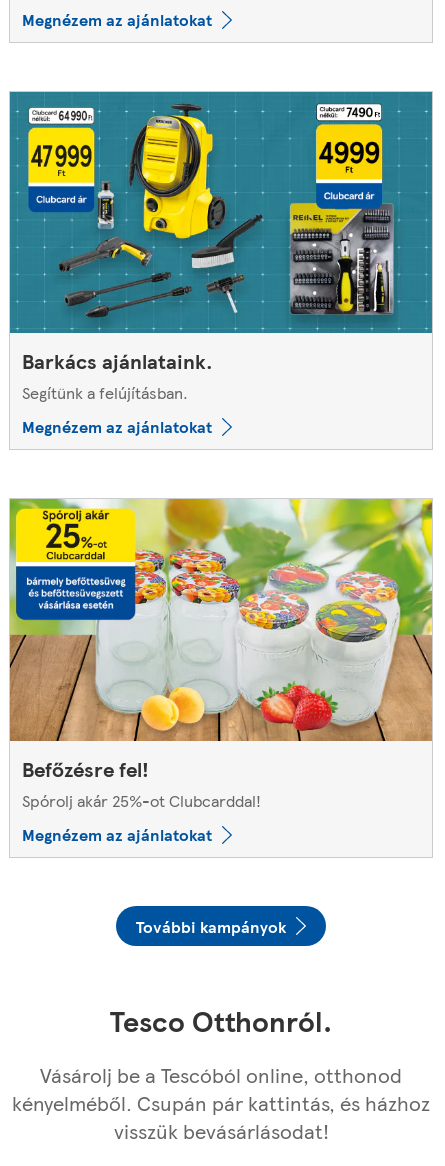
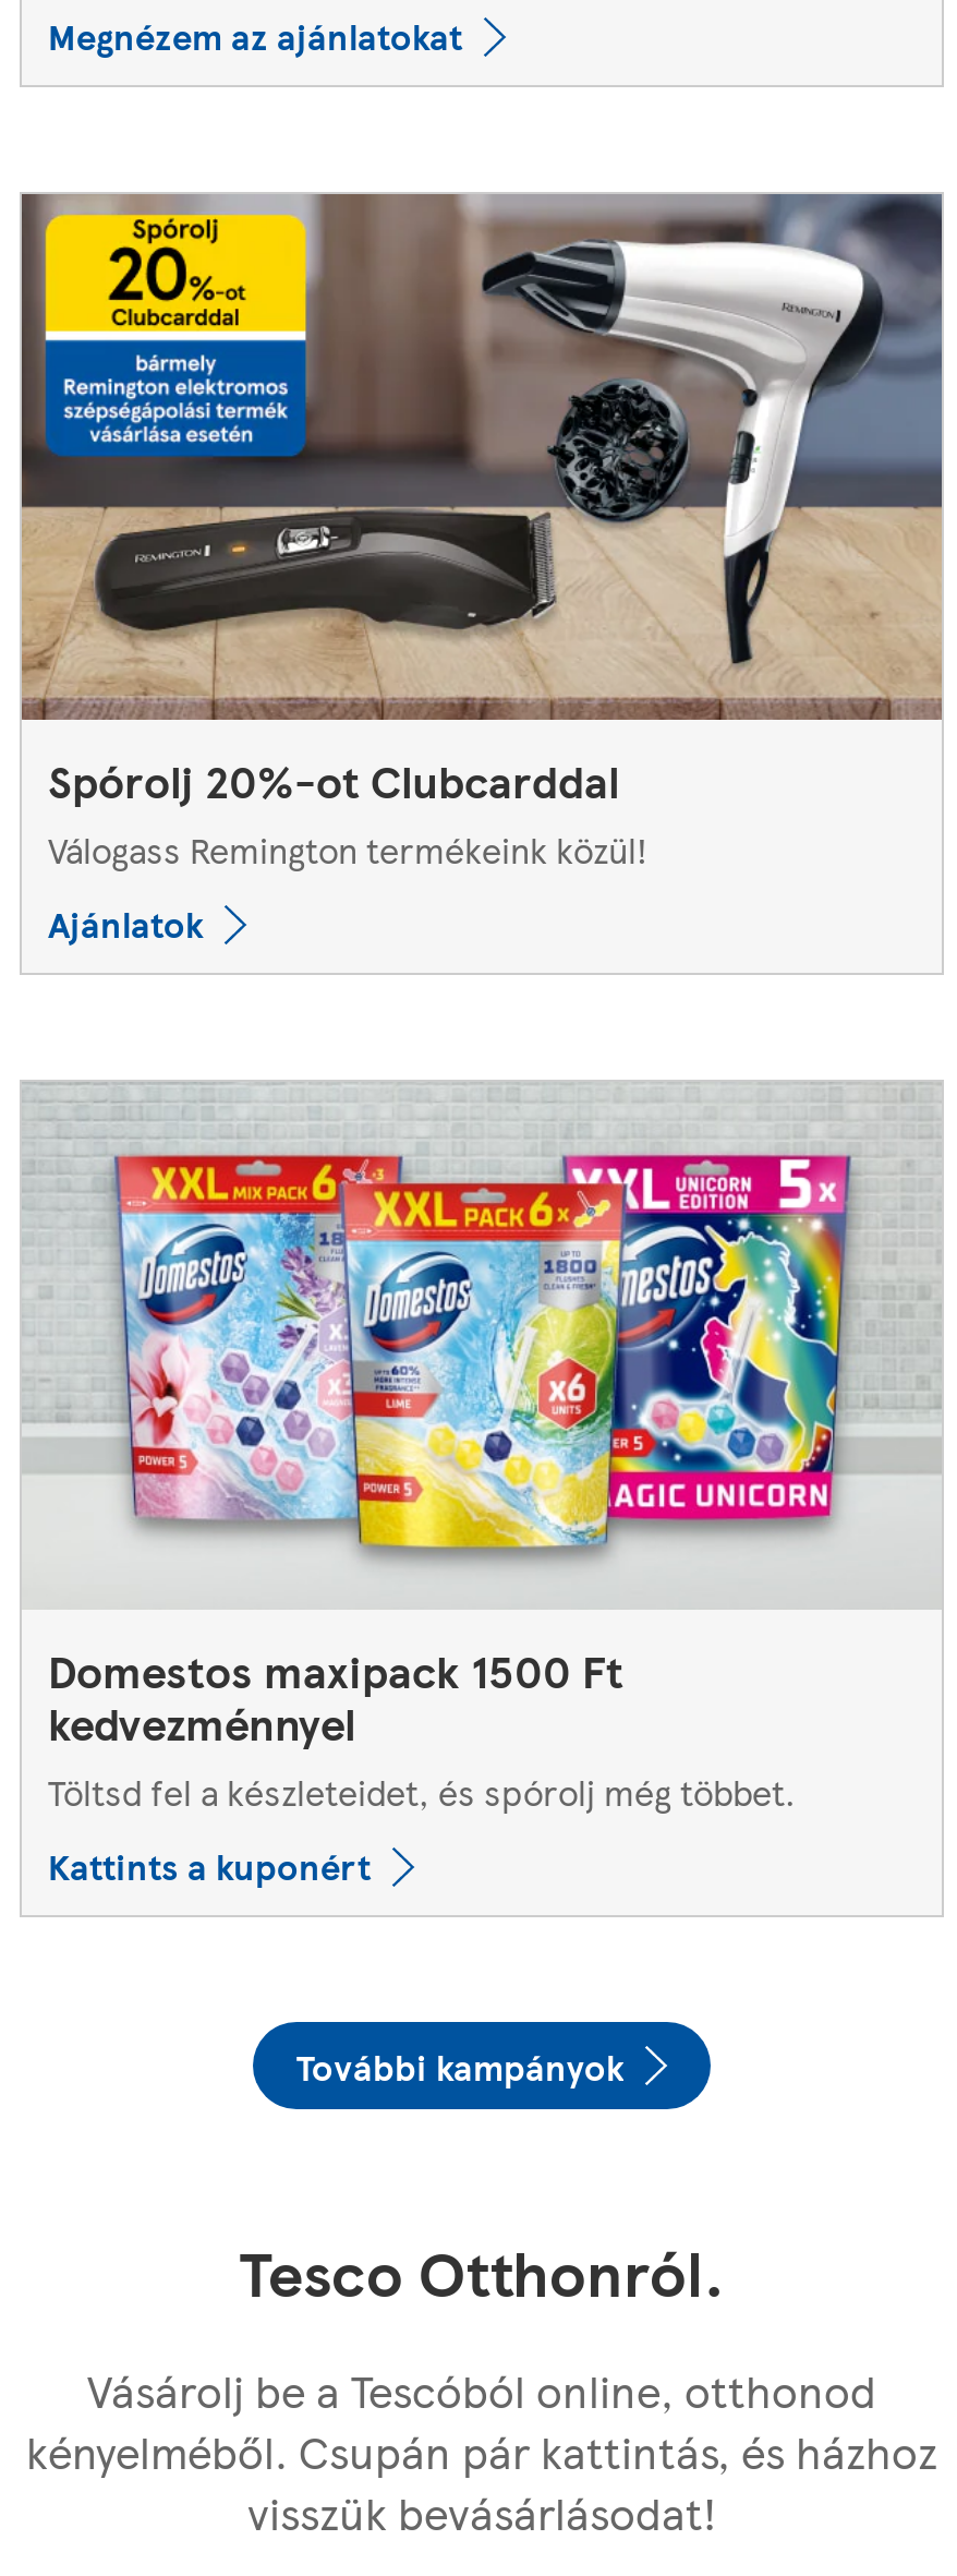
[9,91,433,404] [image] | Barkács ajánlataink. | Segítünk a felújításban. -> [20,192,944,876] [image] | Spórolj 20%-ot Clubcarddal | Válogass Remington termékeink közül!
[22,415,212,438] Megnézem az ajánlatokat -> [48,900,203,950] Ajánlatok
[9,498,433,812] [image] | Befőzésre fel! | Spórolj akár 25%-ot Clubcarddal! -> [22,1082,942,1817] [image] | Domestos maxipack 1500 Ft | kedvezménnyel | Töltsd fel a készleteidet, és spórolj még többet.
[22,823,212,846] Megnézem az ajánlatokat -> [48,1841,371,1892] Kattints a kuponért

